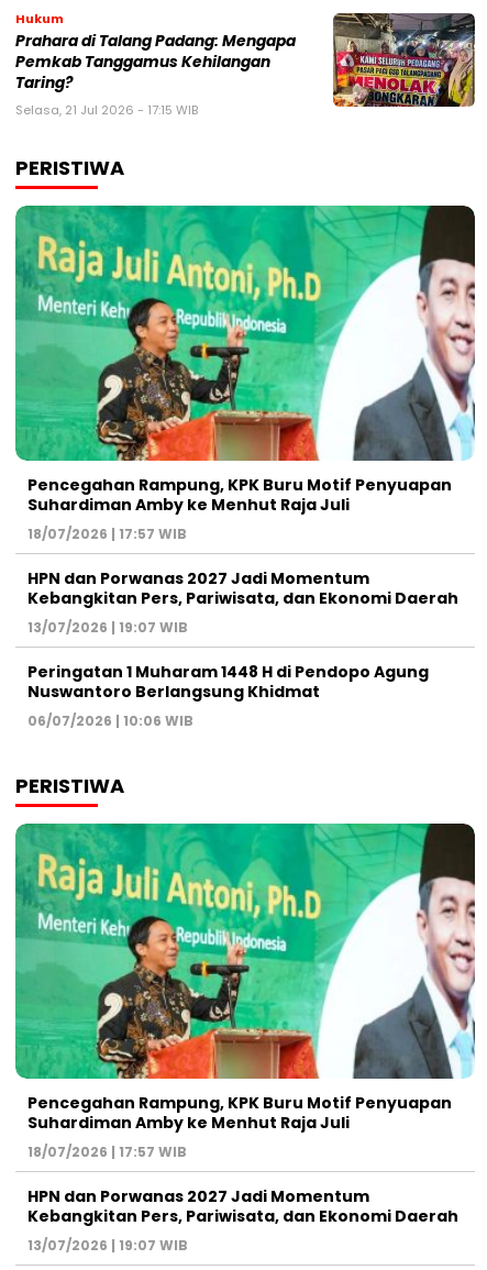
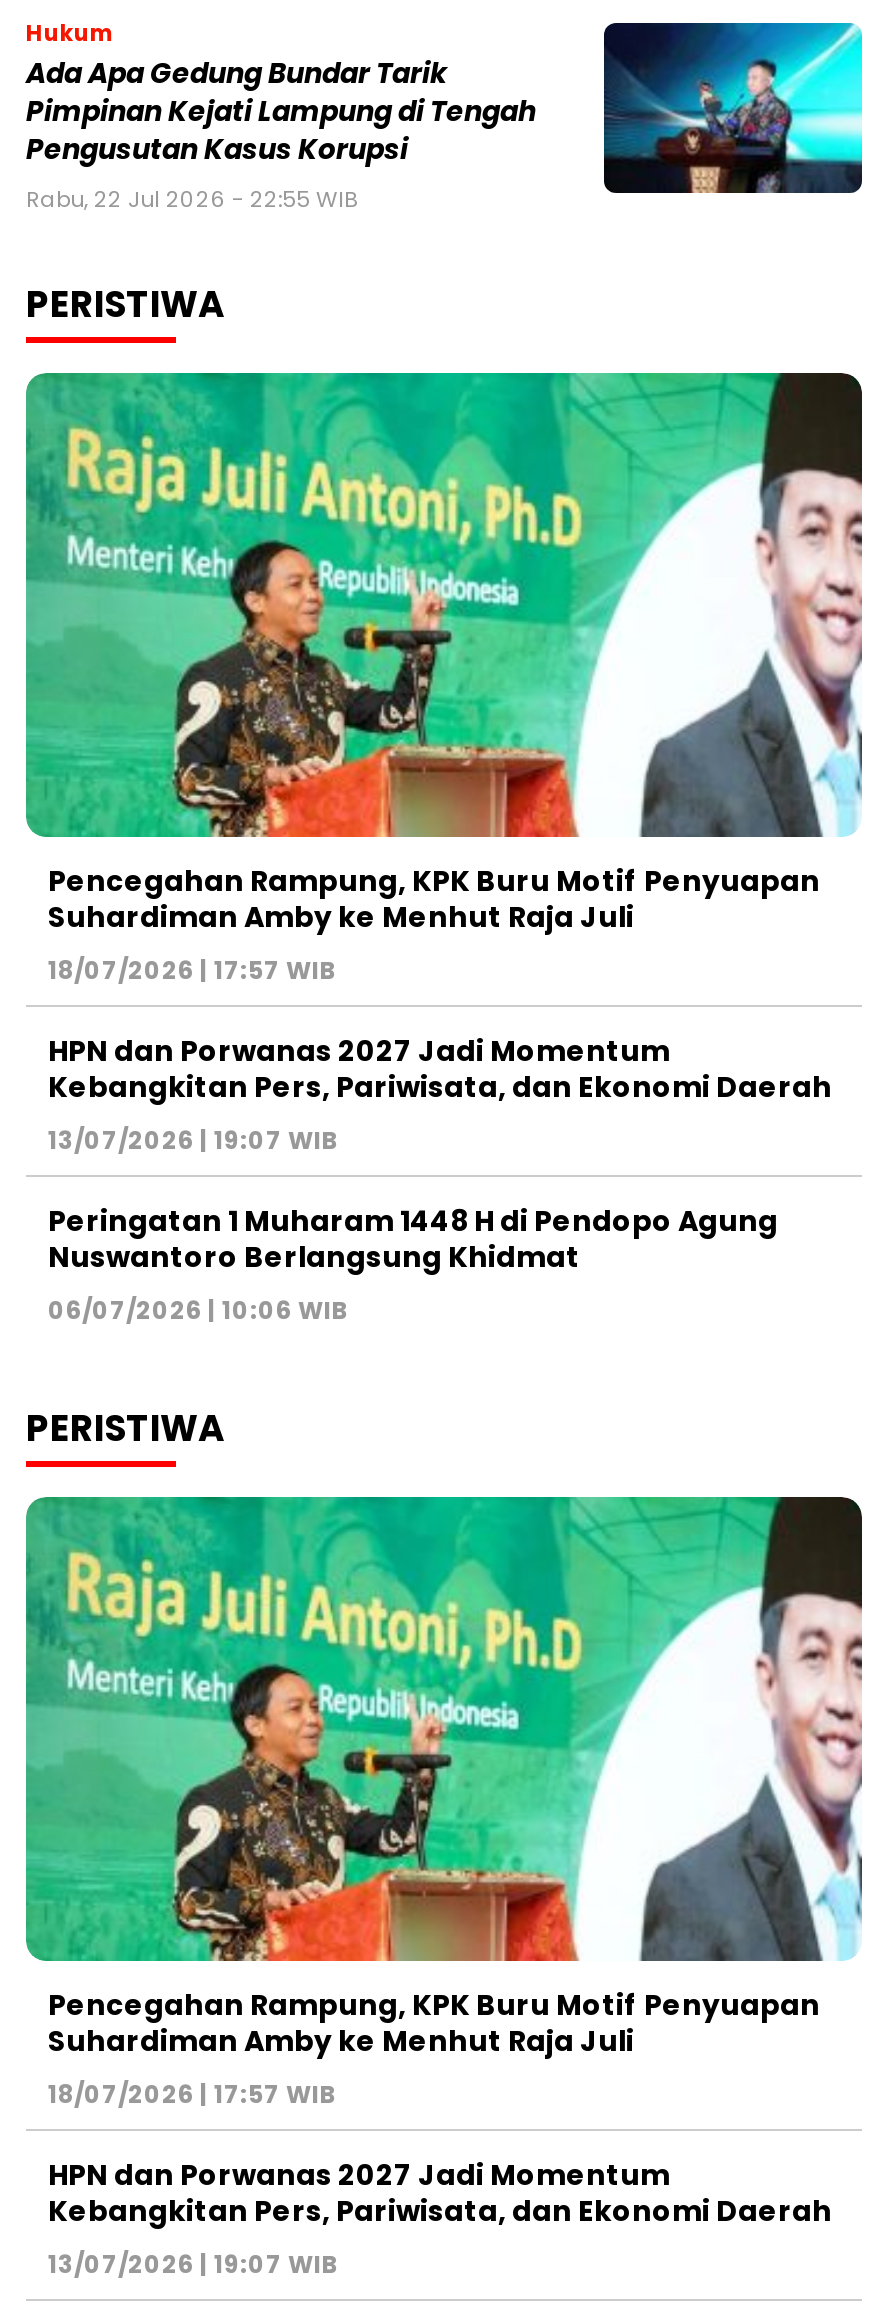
[15,12,476,119] [image] | Prahara di Talang Padang: Mengapa | Pemkab Tanggamus Kehilangan | Taring? | Selasa, 21 Jul 2026 - 17:15 WIB -> [26,21,864,215] [image] | Ada Apa Gedung Bundar Tarik | Pimpinan Kejati Lampung di Tengah | Pengusutan Kasus Korupsi | Rabu, 22 Jul 2026 - 22:55 WIB

